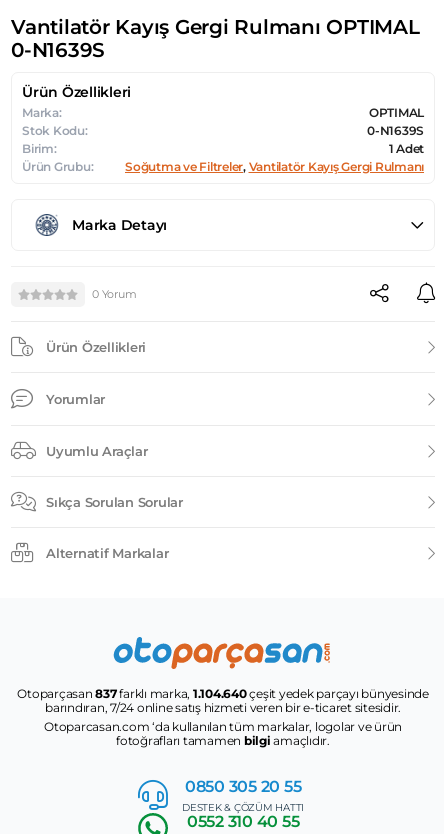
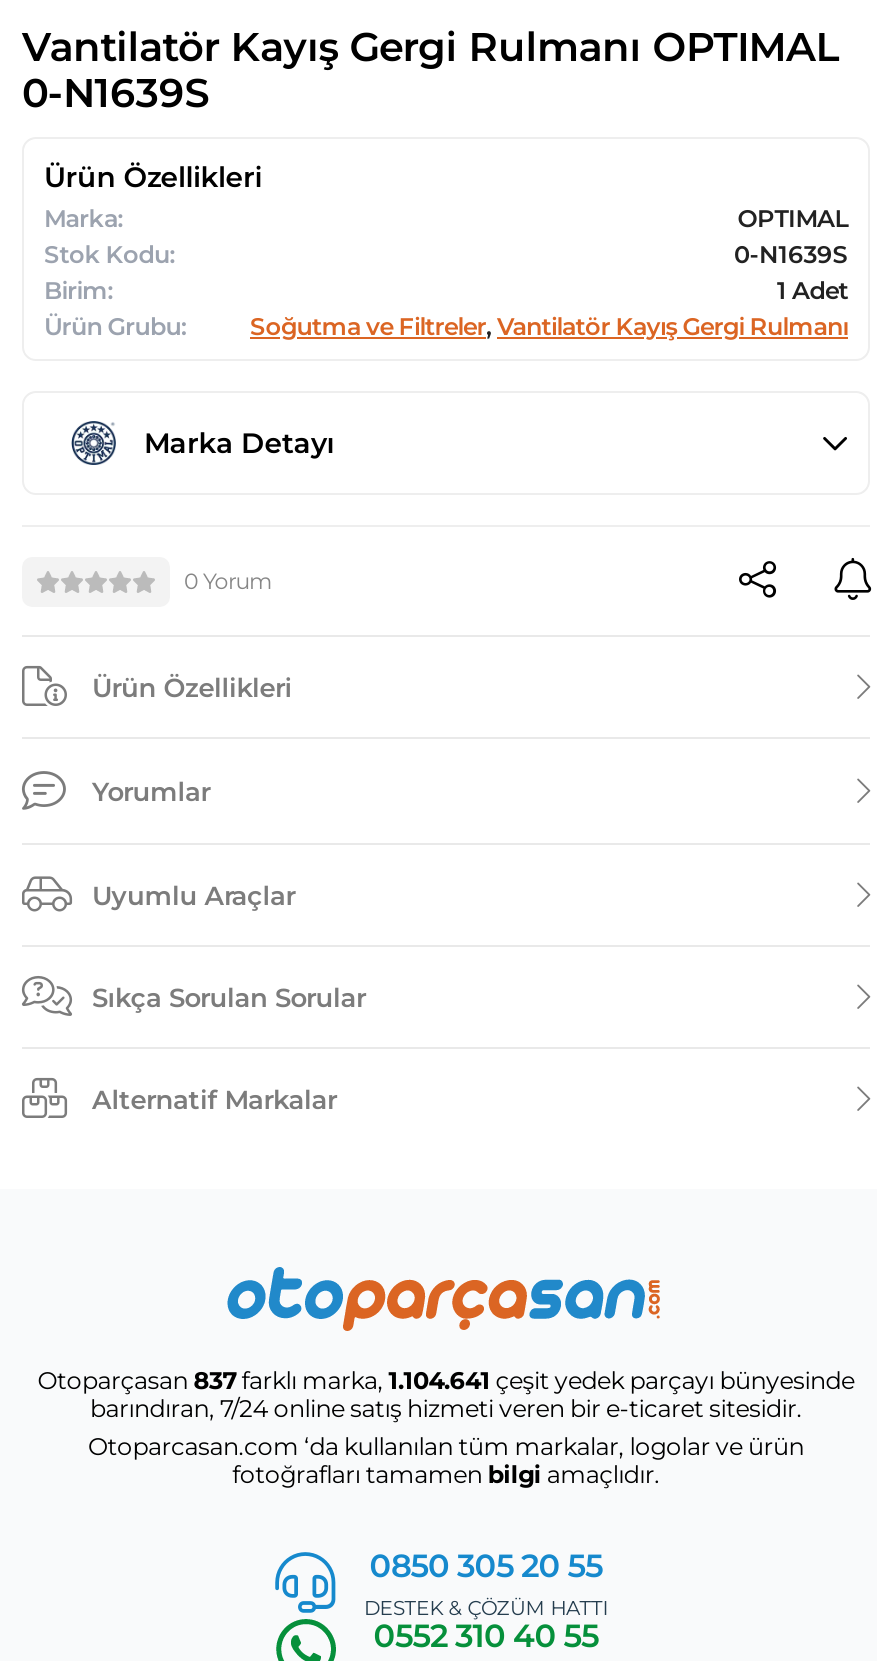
[17,686,429,701] Otoparçasan 837farklı marka, 1.104.640 çeşit yedek parçayı bünyesinde -> [38,1365,854,1395] Otoparçasan 837farklı marka, 1.104.641 çeşit yedek parçayı bünyesinde

